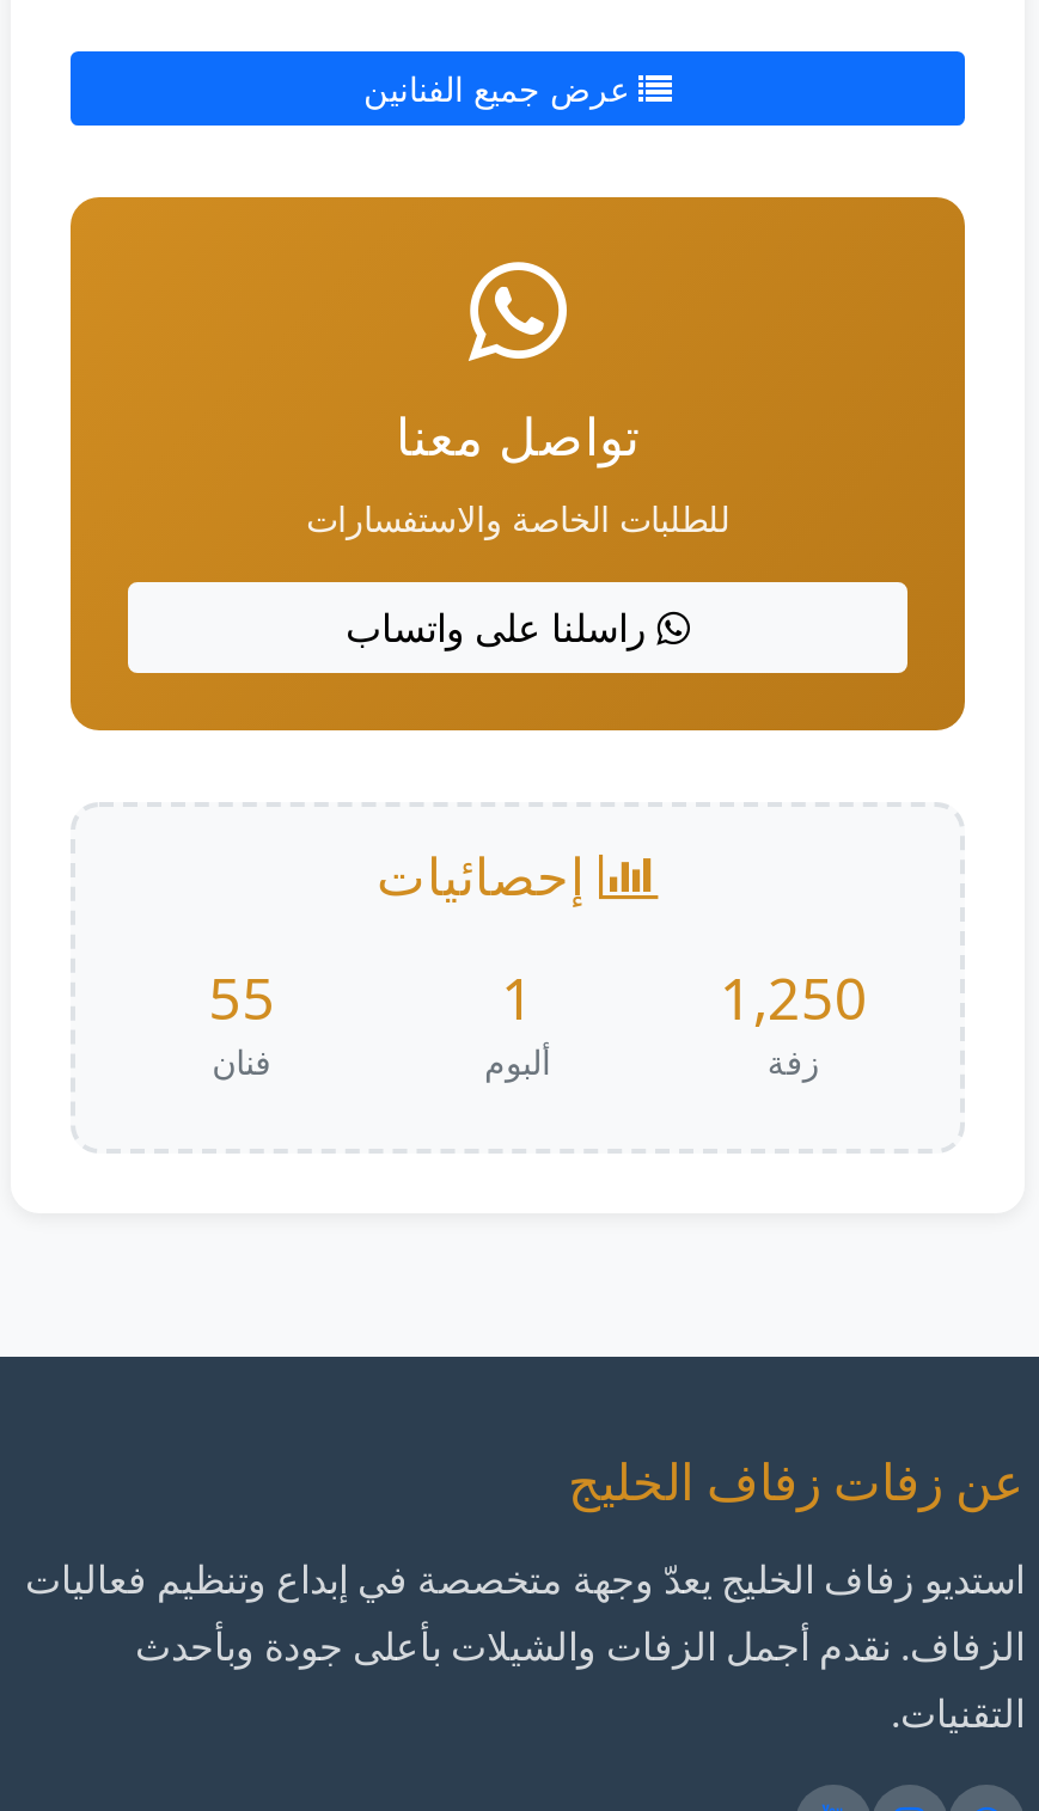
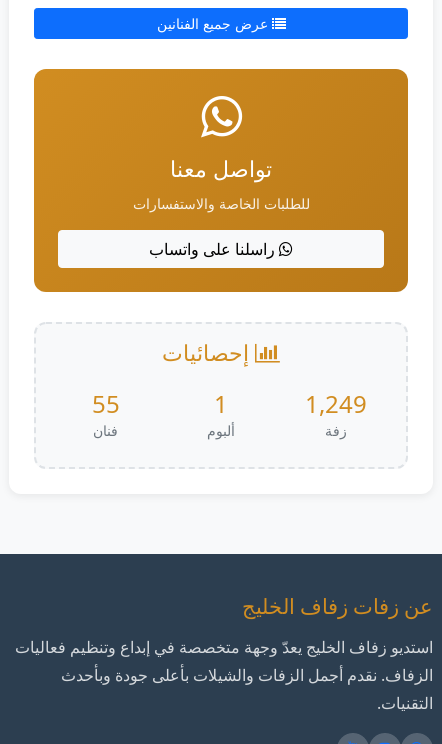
[719,957,868,1036] 1,250 -> [305,387,367,420] 1,249

